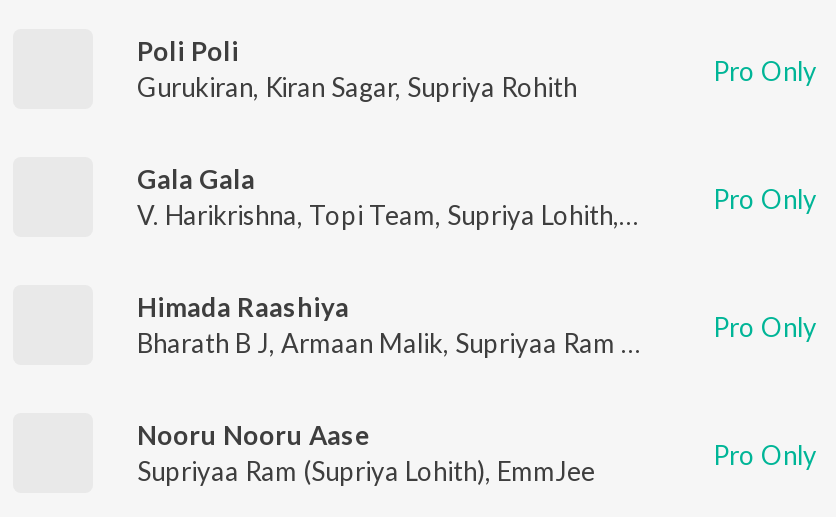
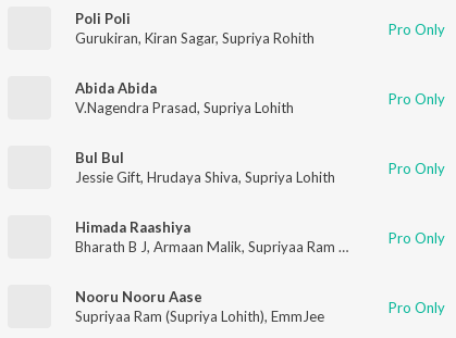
[137,162,817,230] Gala Gala | V. Harikrishna, Topi Team, Supriya Lohith, Tippu Pro Only -> [75,79,445,185] Abida Abida | V.Nagendra Prasad, Supriya Lohith | Pro Only | Bul Bul | Jessie Gift, Hrudaya Shiva, Supriya Lohith | Pro Only

